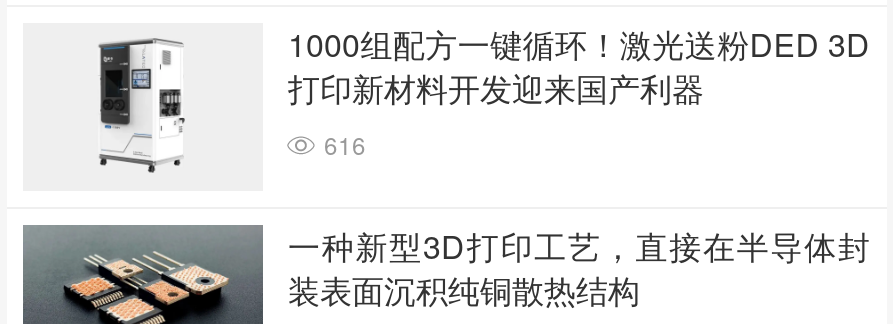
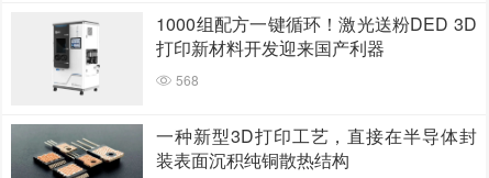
[324,127,366,161] 616 -> [176,70,199,89] 568

